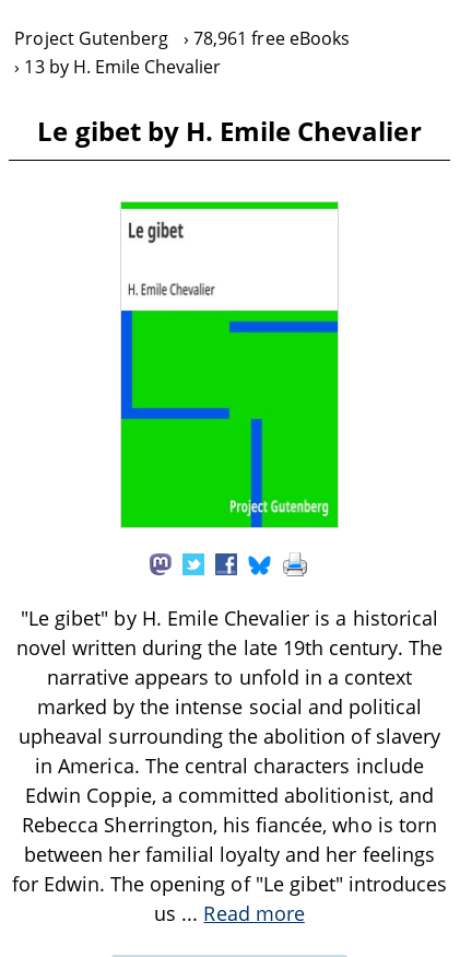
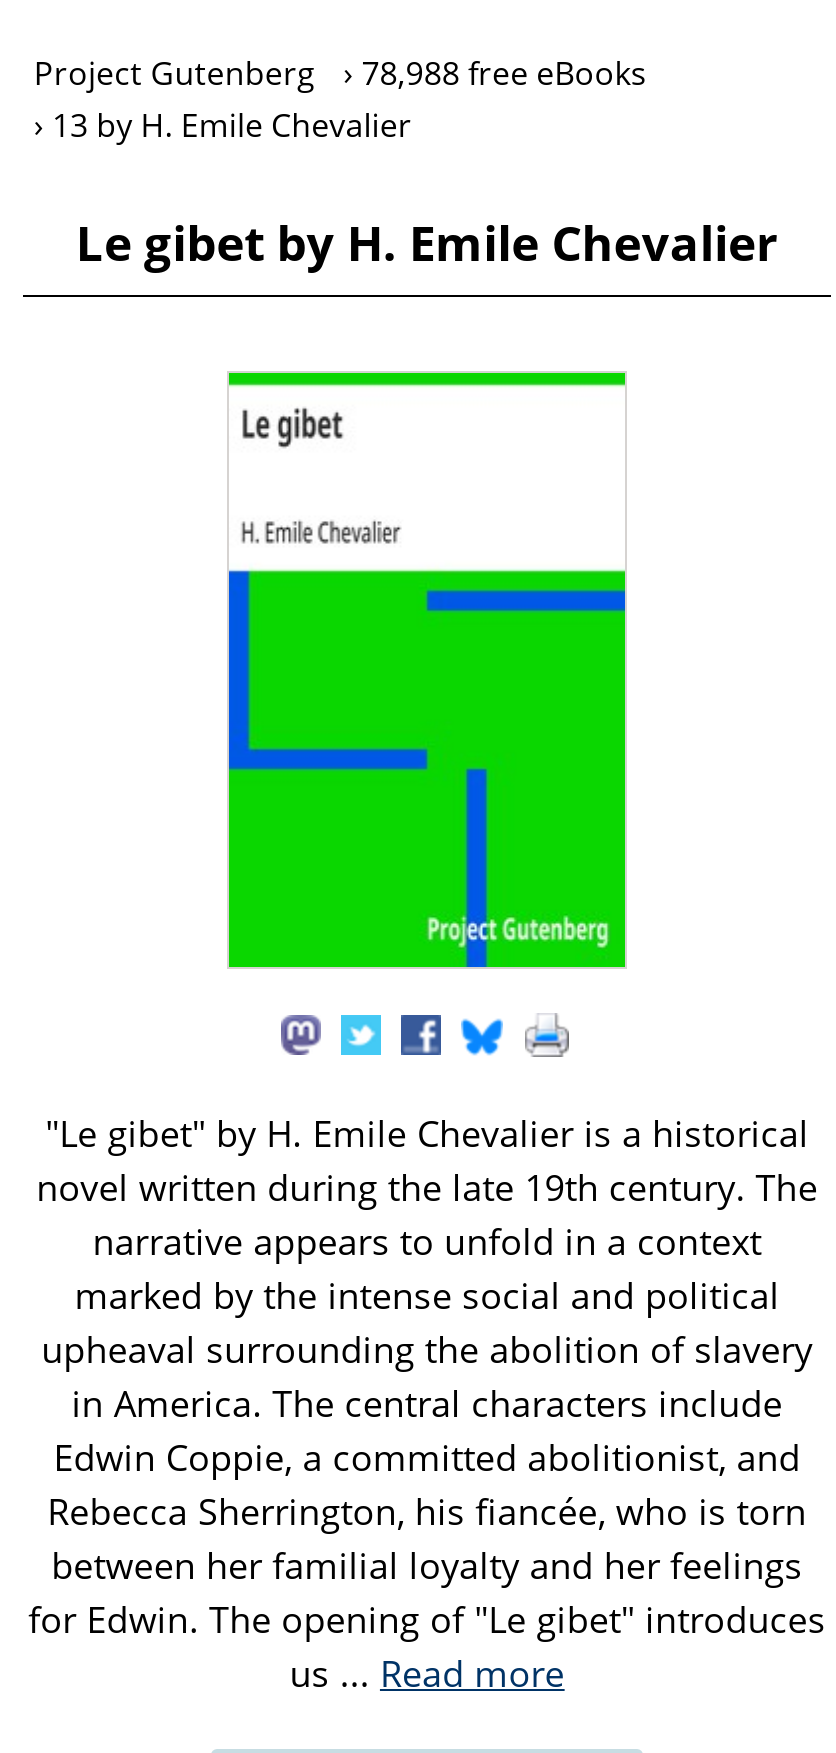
[15,26,350,50] Project Gutenberg 78,961 free eBooks -> [34,51,647,95] Project Gutenberg 78,988 free eBooks

